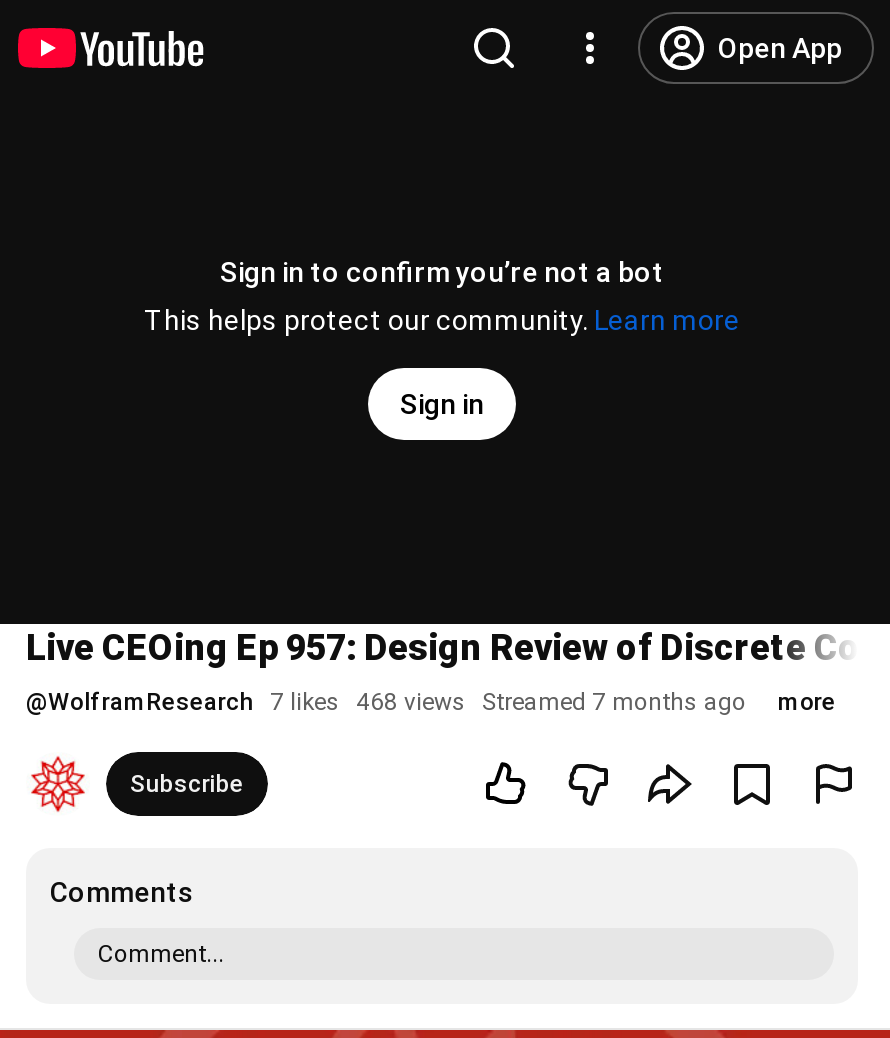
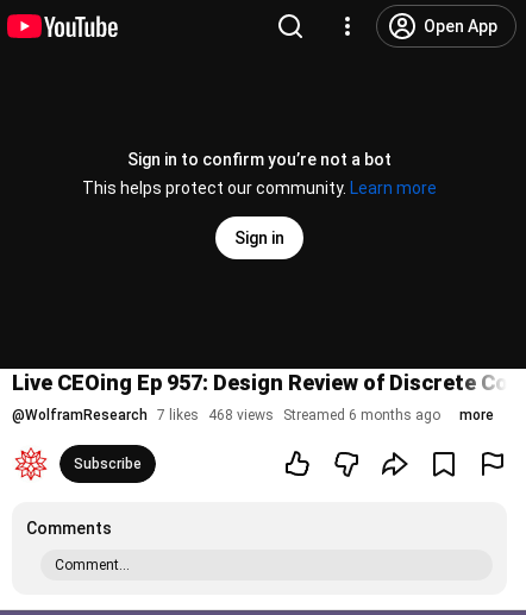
[26,688,746,716] @WolframResearch 7 likes 468 views Streamed 7 months ago -> [12,407,440,423] @WolframResearch 7 likes 468 views Streamed 6 months ago

